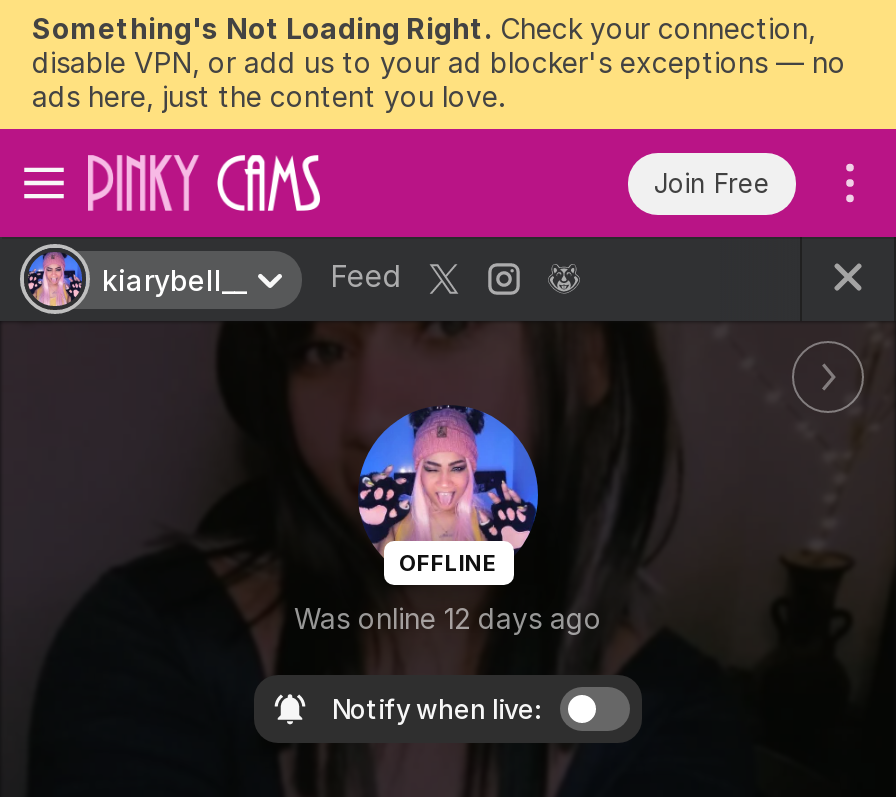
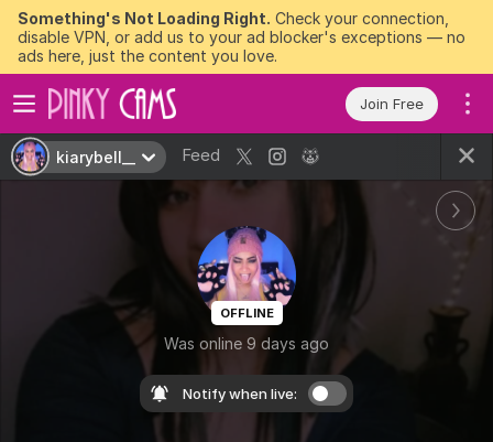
[294,600,602,634] Was online 12 days ago -> [164,333,329,352] Was online 9 days ago

